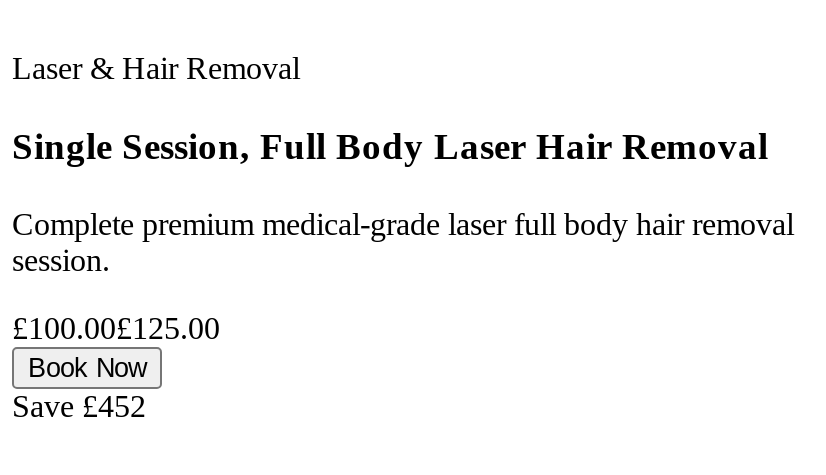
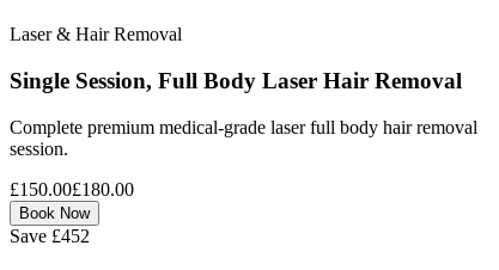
[12,310,220,344] £100.00£125.00 -> [10,179,134,199] £150.00£180.00

